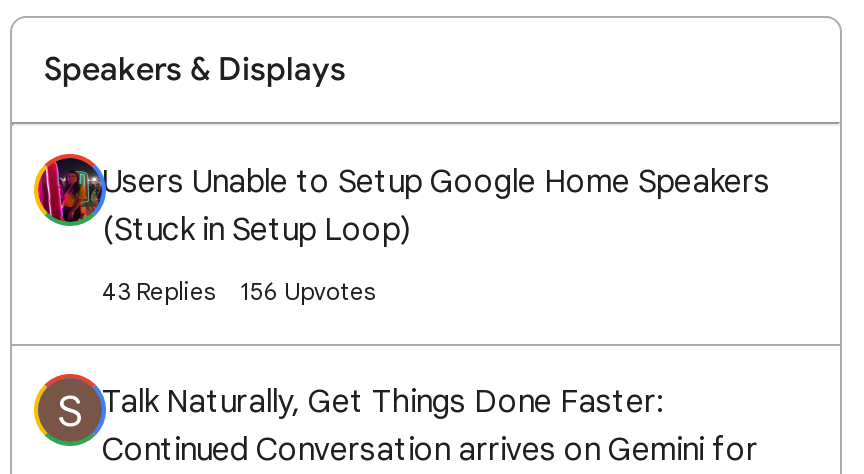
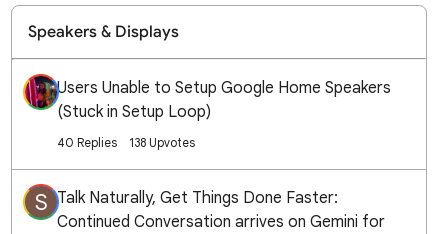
[102,276,216,306] 43 Replies -> [57,135,117,150] 40 Replies
[240,276,376,306] 156 Upvotes -> [129,135,195,150] 138 Upvotes

